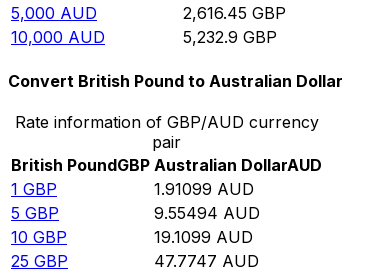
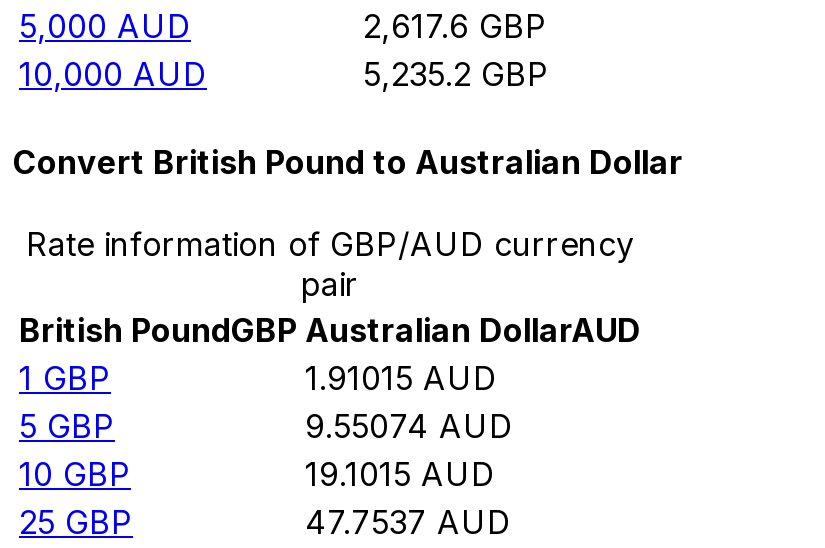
[183,3,286,23] 2,616.45 GBP -> [363,6,547,46] 2,617.6 GBP
[183,27,277,47] 5,232.9 GBP -> [363,54,549,94] 5,235.2 GBP
[154,179,254,199] 1.91099 AUD -> [305,359,497,399] 1.91015 AUD
[154,203,260,223] 9.55494 AUD -> [305,407,513,447] 9.55074 AUD
[154,227,253,247] 19.1099 AUD -> [305,455,495,495] 19.1015 AUD
[154,251,259,271] 47.7747 AUD -> [305,503,511,543] 47.7537 AUD

